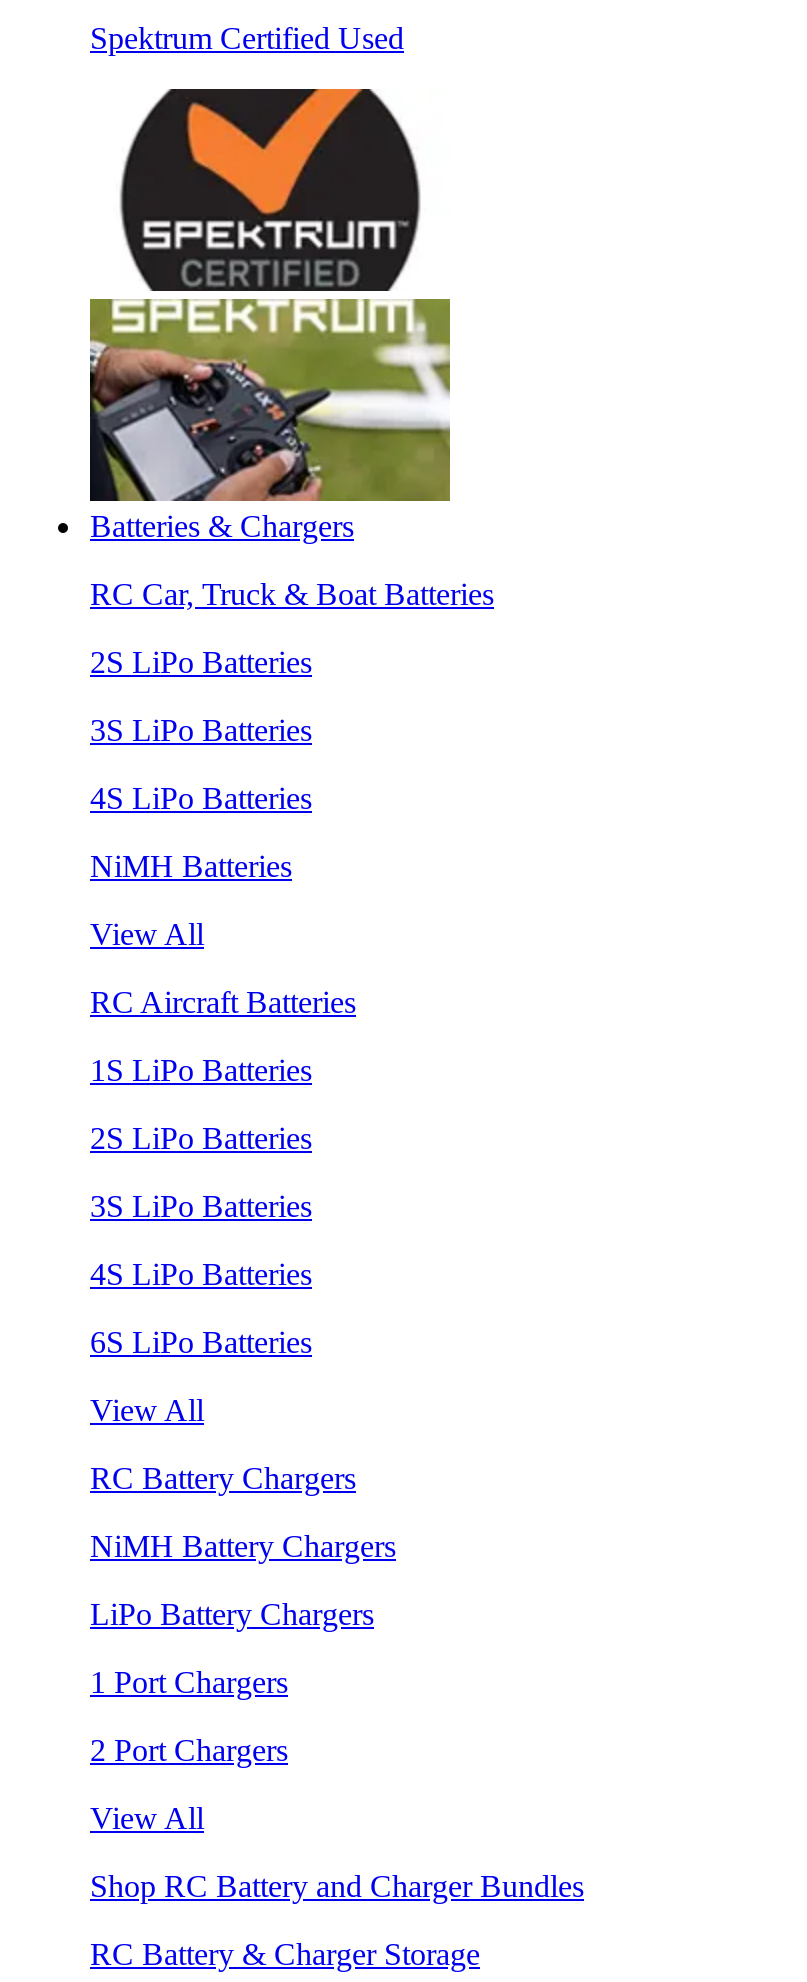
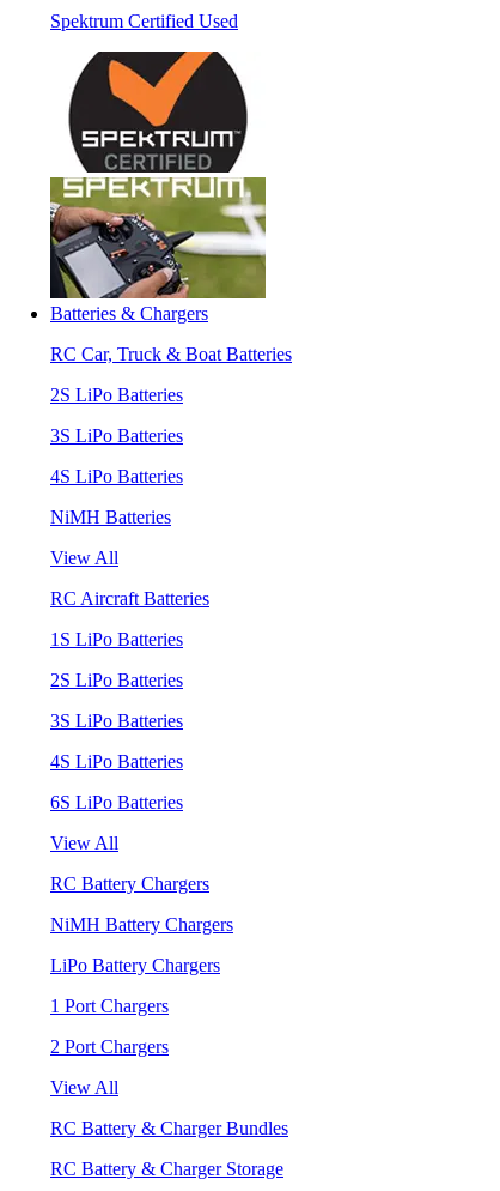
[90,1869,584,1903] Shop RC Battery and Charger Bundles -> [50,1118,288,1138] RC Battery & Charger Bundles

